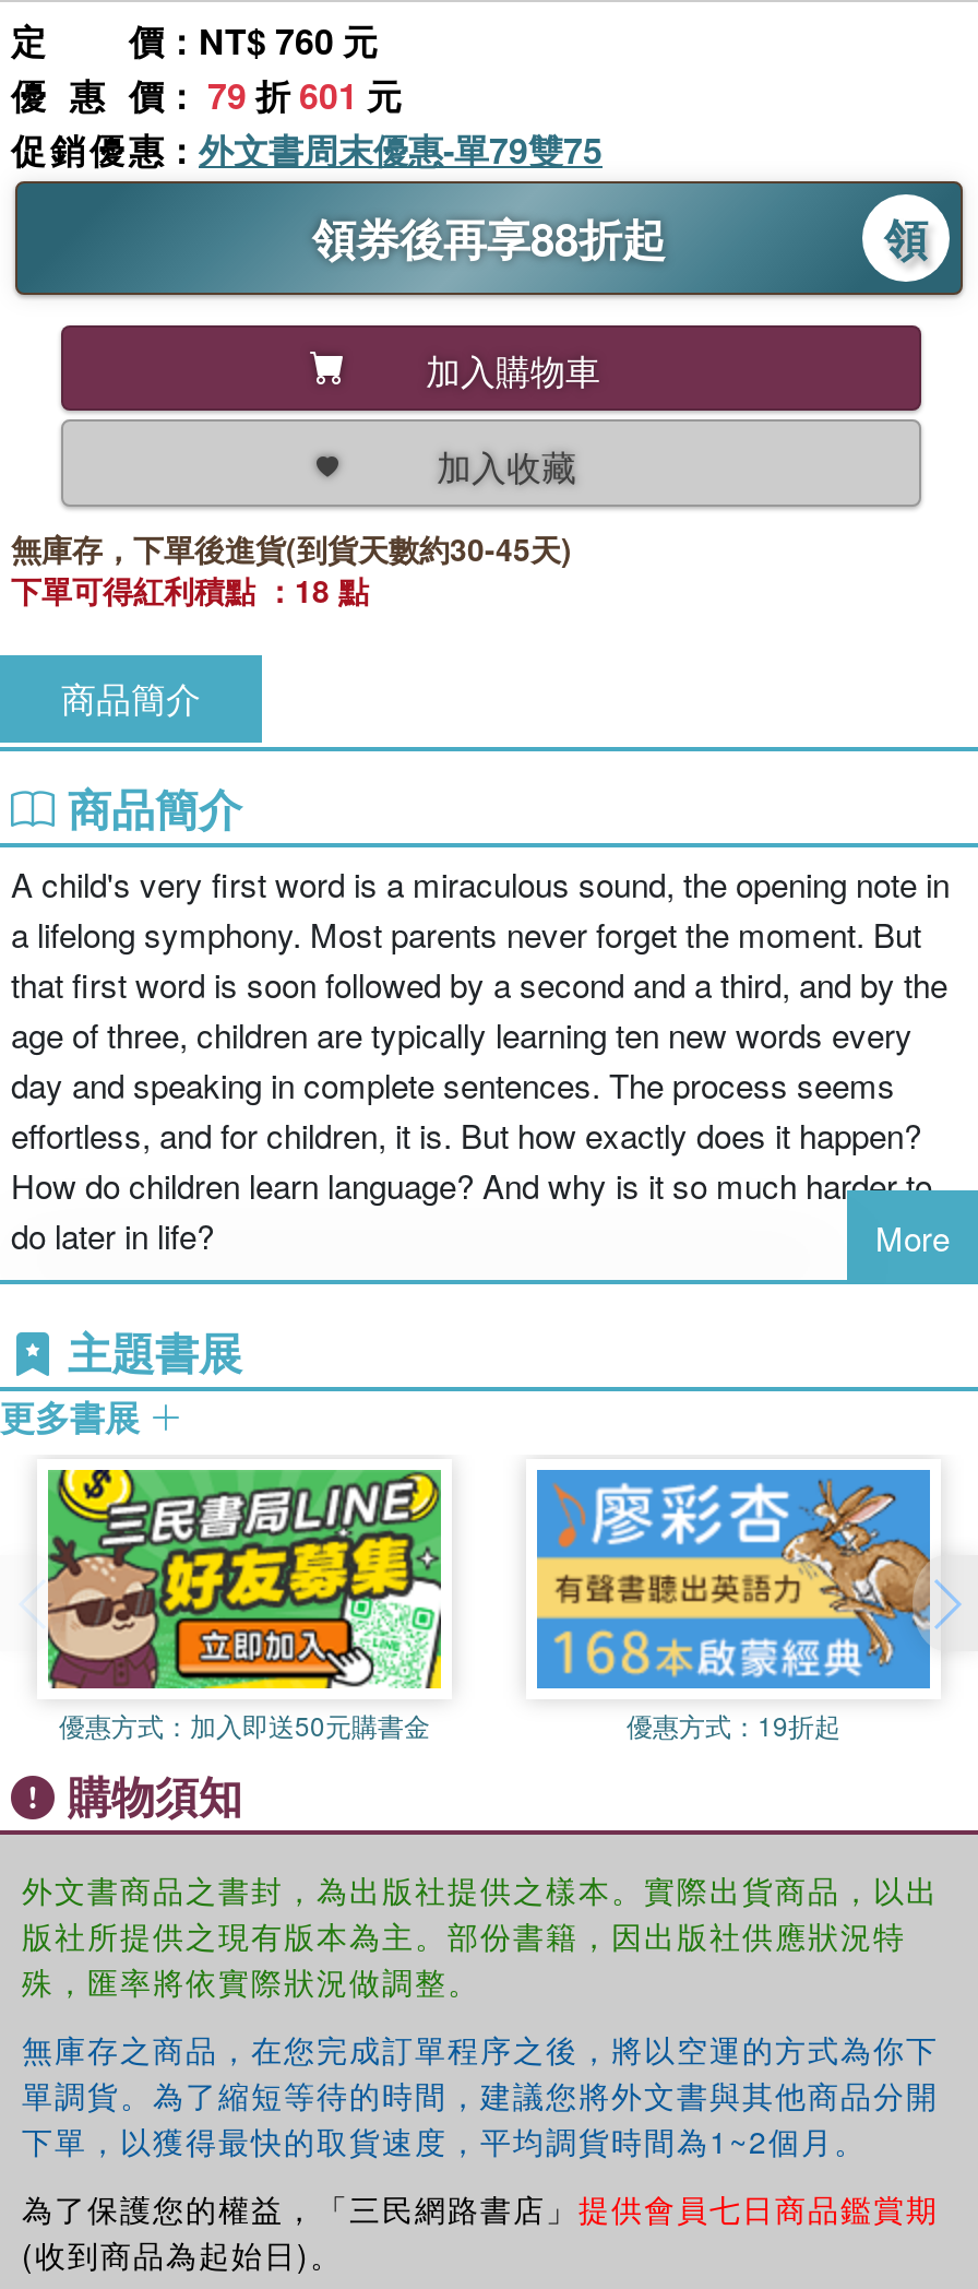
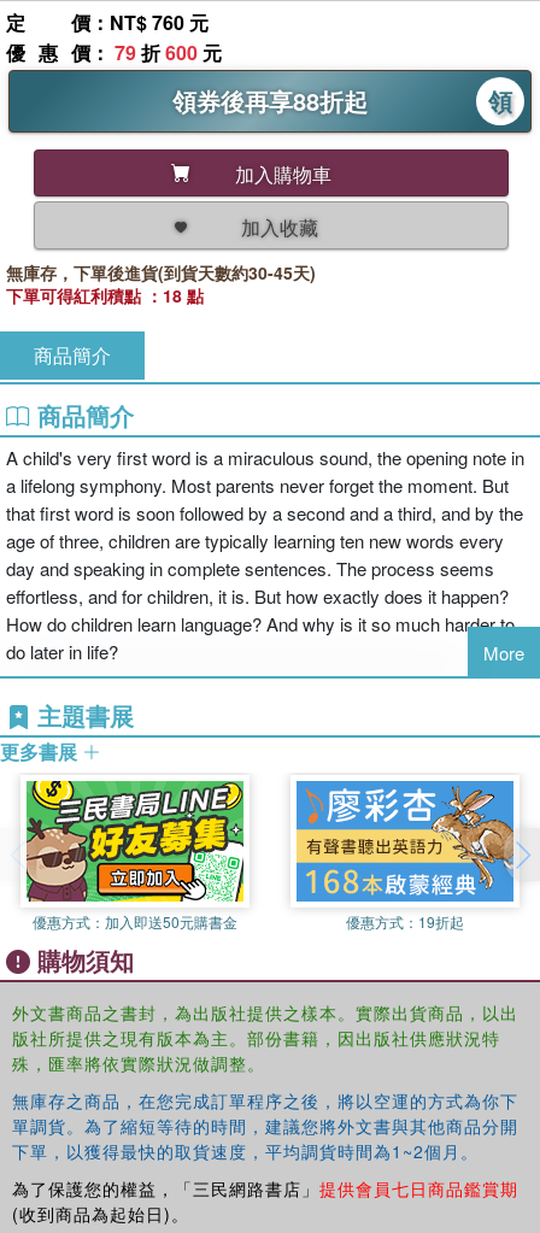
[11,70,603,175] 優惠價：79折601元 | 促銷優惠：外文書周末優惠-單79雙75 -> [6,39,222,66] 優惠價：79折600元

